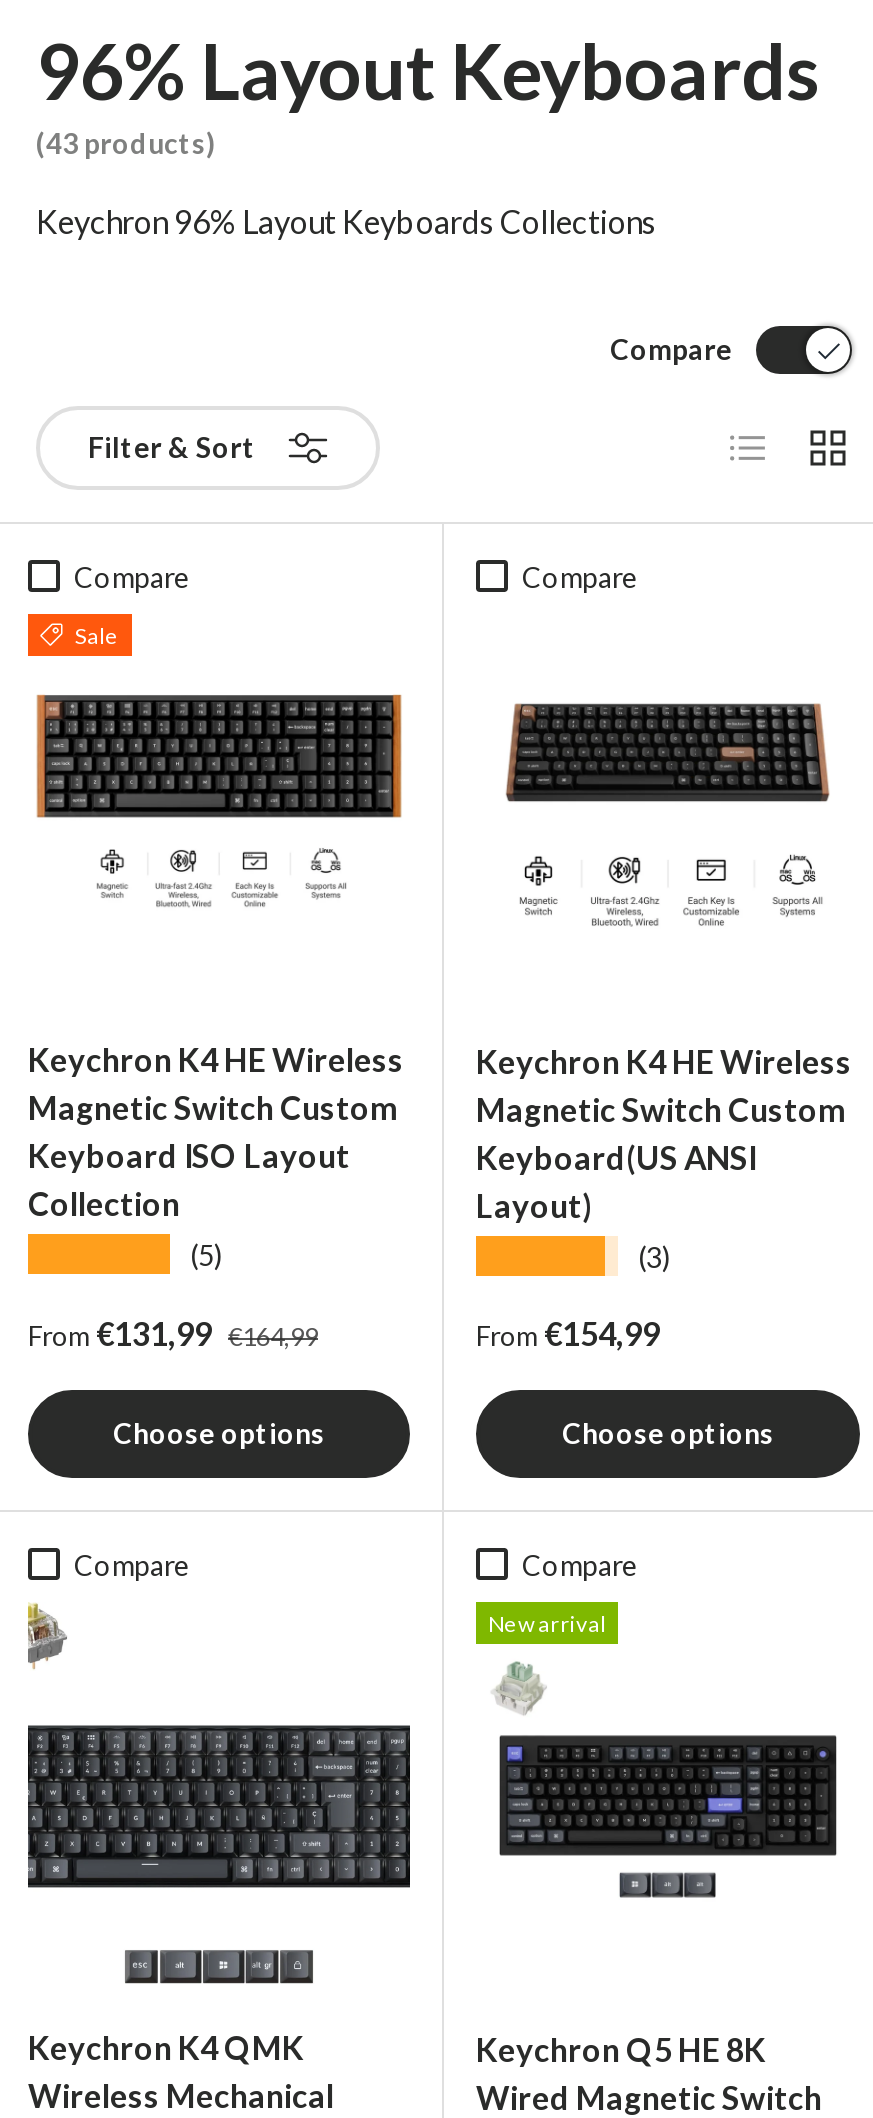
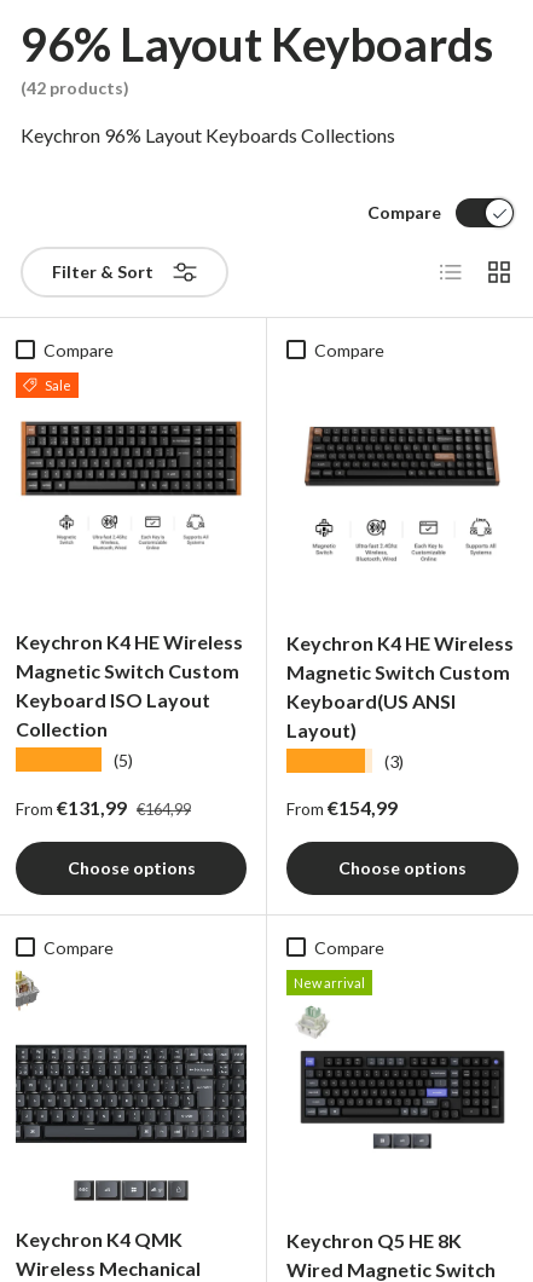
[36,125,216,159] (43 products) -> [21,77,129,97] (42 products)

